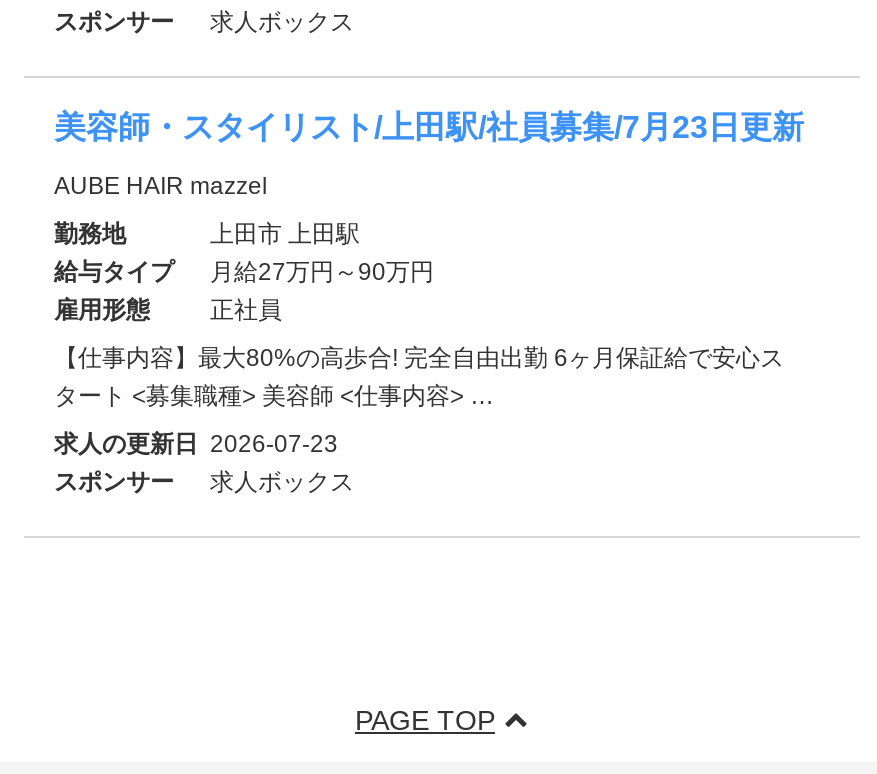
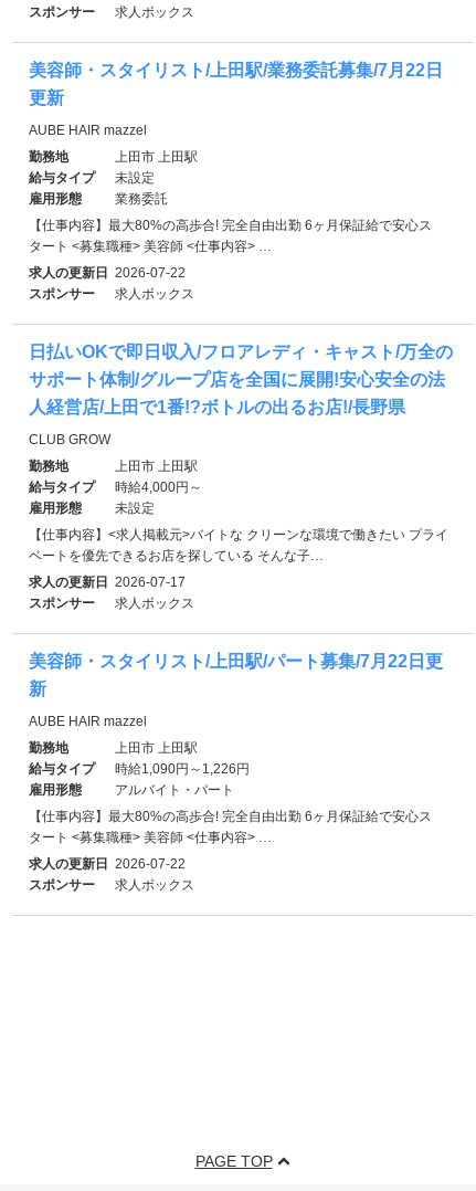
[54,109,804,143] 美容師・スタイリスト/上田駅/社員募集/7月23日更新 -> [29,60,443,107] 美容師・スタイリスト/上田駅/業務委託募集/7月22日 | 更新
[210,257,434,285] 月給27万円～90万円 -> [115,170,155,185] 未設定
[210,295,282,323] 正社員 -> [115,191,168,206] 業務委託
[54,429,338,457] 求人の更新日 2026-07-23 -> [29,265,453,871] 求人の更新日 2026-07-22 | スポンサー | 求人ボックス | 日払いOKで即日収入/フロアレディ・キャスト/万全の | サポート体制/グループ店を全国に展開!安心安全の法 | 人経営店/上田で1番!?ボトルの出るお店!/長野県 | CLUB GROW | 勤務地 | 上田市 上田駅 | 給与タイプ | 時給4,000円～ | 雇用形態 | 未設定 | 【仕事内容】<求人掲載元>バイトな クリーンな環境で働きたい プライ | ベートを優先できるお店を探している そんな子… | 求人の更新日 2026-07-17 | スポンサー | 求人ボックス | 美容師・スタイリスト/上田駅/パート募集/7月22日更 | 新 | AUBE HAIR mazzel | 勤務地 | 上田市 上田駅 | 給与タイプ | 時給1,090円～1,226円 | 雇用形態 | アルバイト・パート | 【仕事内容】最大80%の高歩合! 完全自由出勤 6ヶ月保証給で安心ス | タート <募集職種> 美容師 <仕事内容> … | 求人の更新日 2026-07-22

